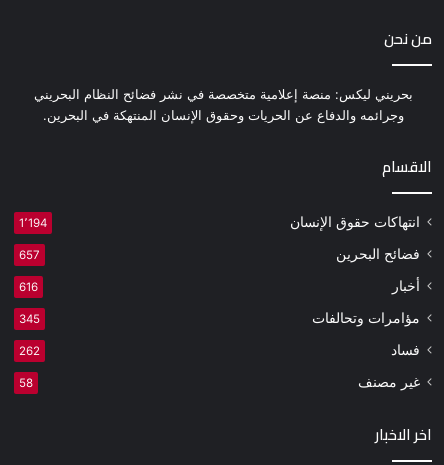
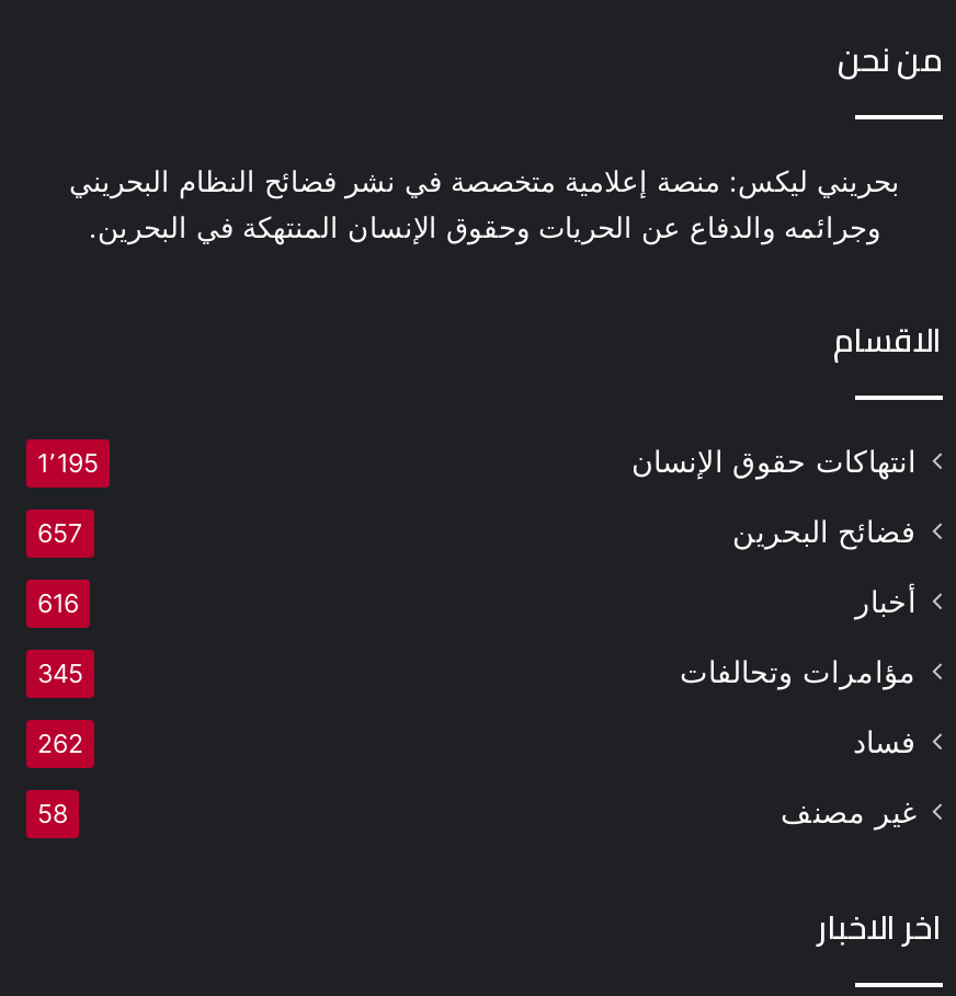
[19,216,47,230] 1٬194 -> [37,448,99,478] 1٬195

